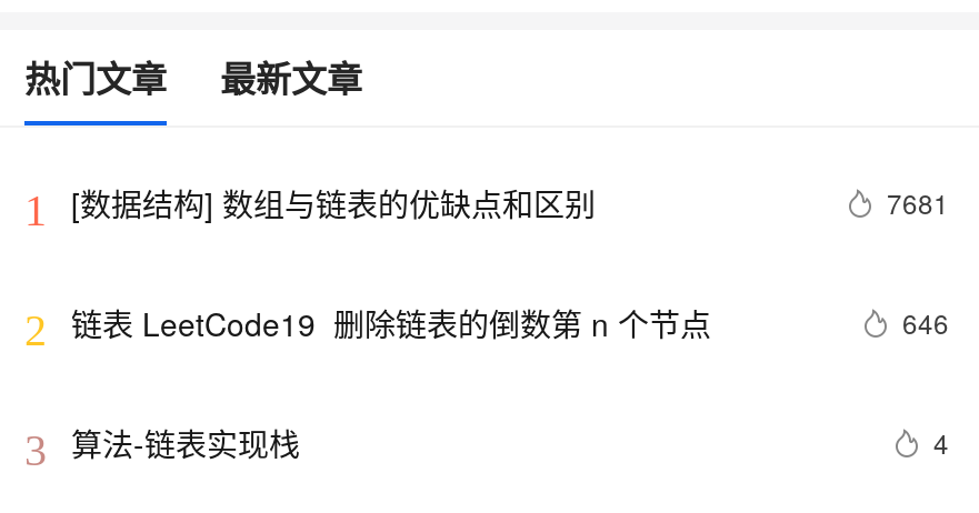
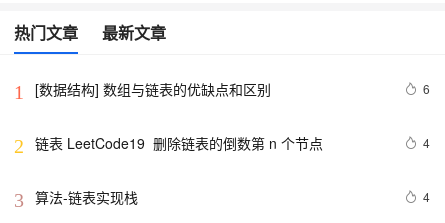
[887,182,949,220] 7681 -> [423,79,430,96] 6
[902,302,949,340] 646 -> [423,133,430,150] 4

